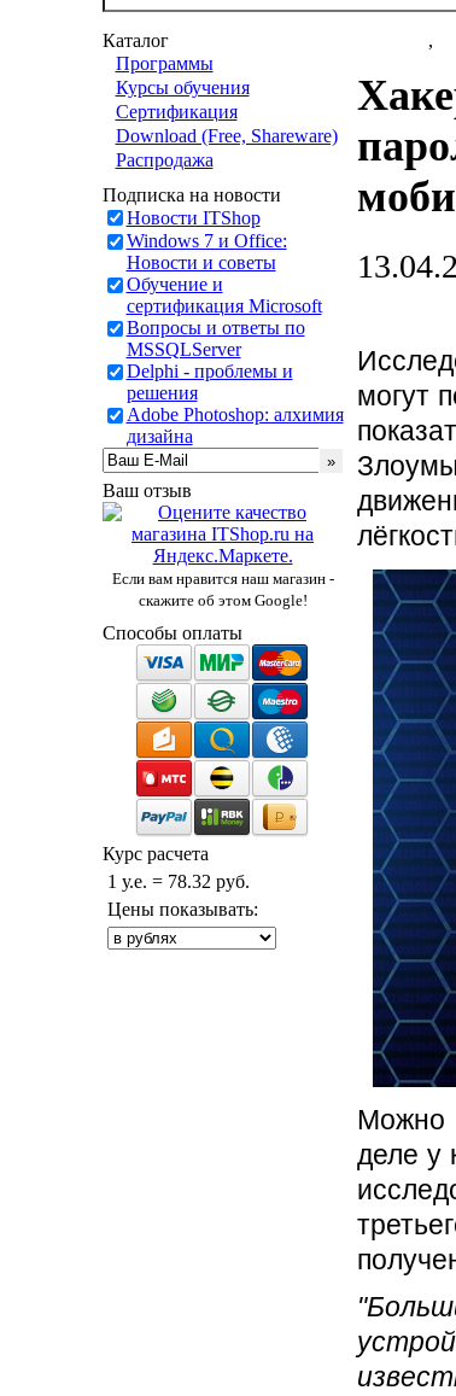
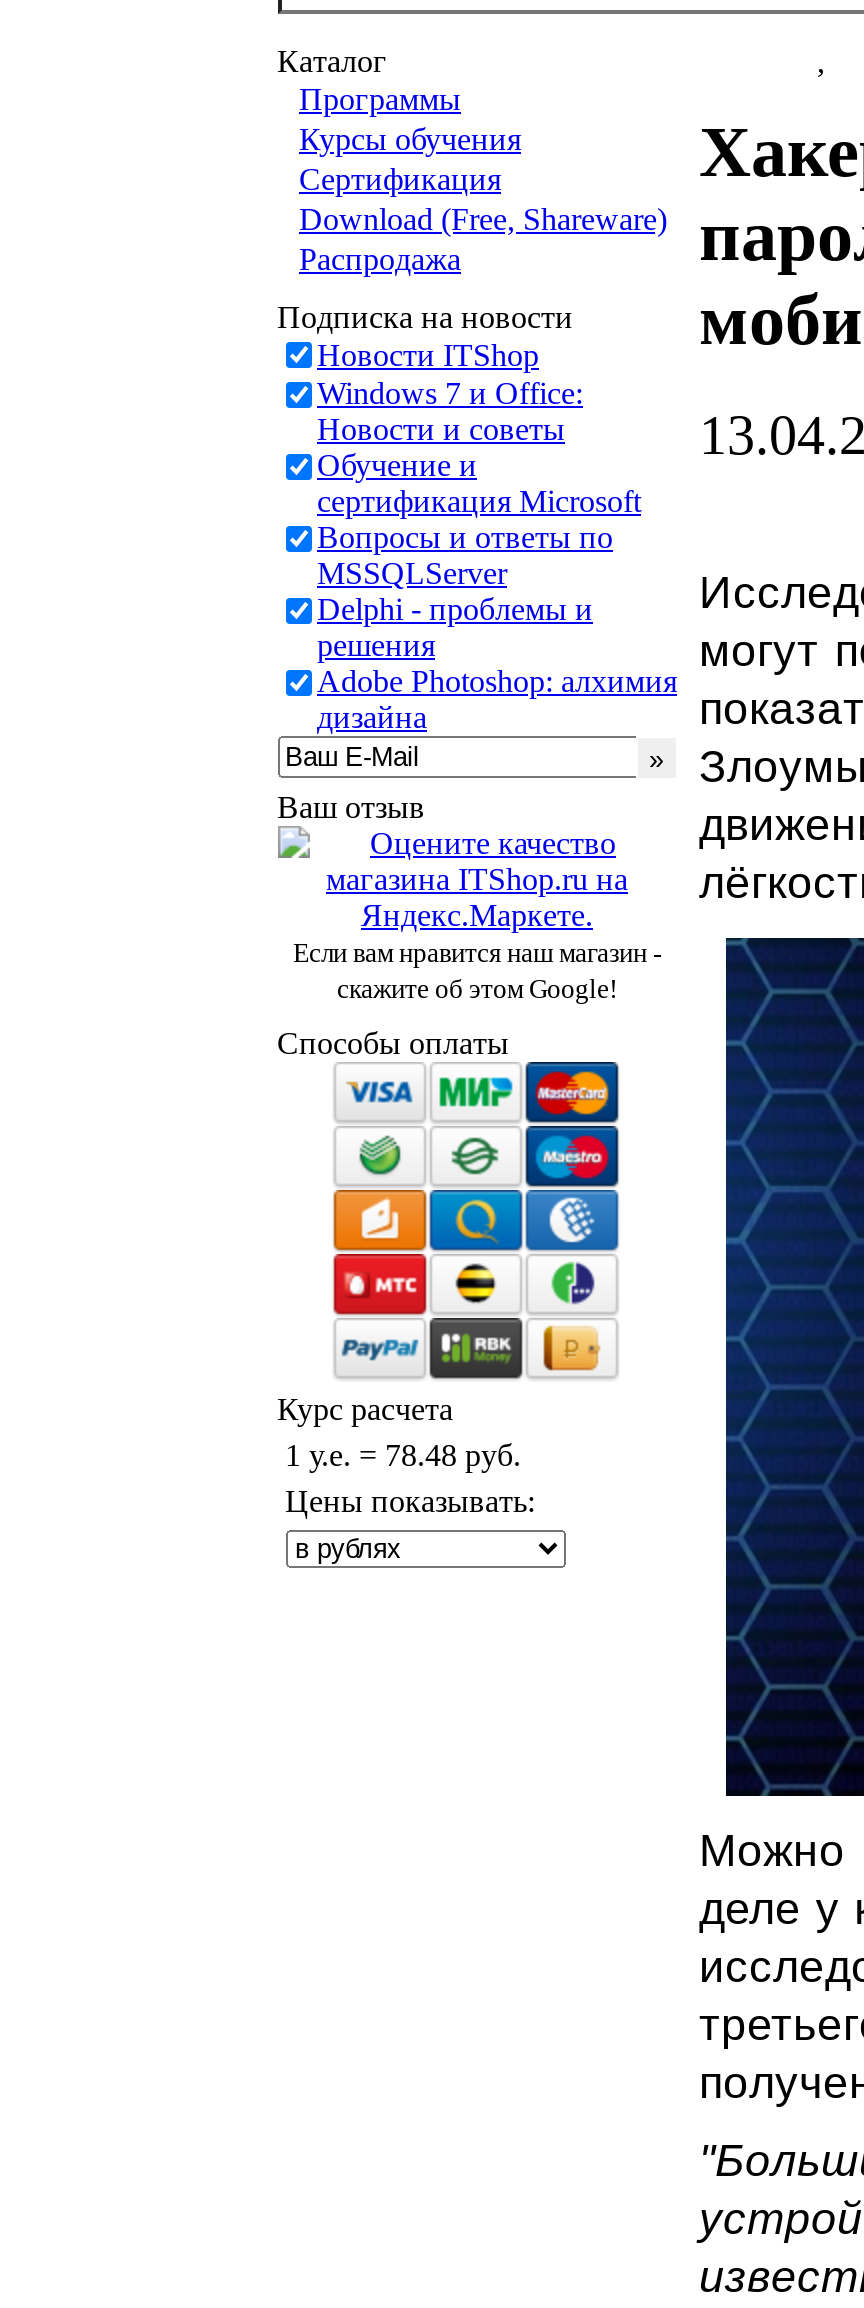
[102,871,249,892] 1 у.е. = 78.32 руб. -> [277,1438,521,1472] 1 у.е. = 78.48 руб.

